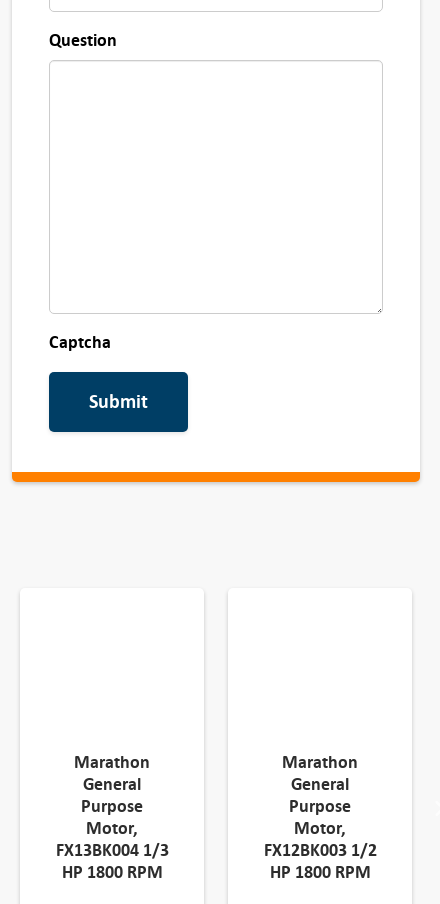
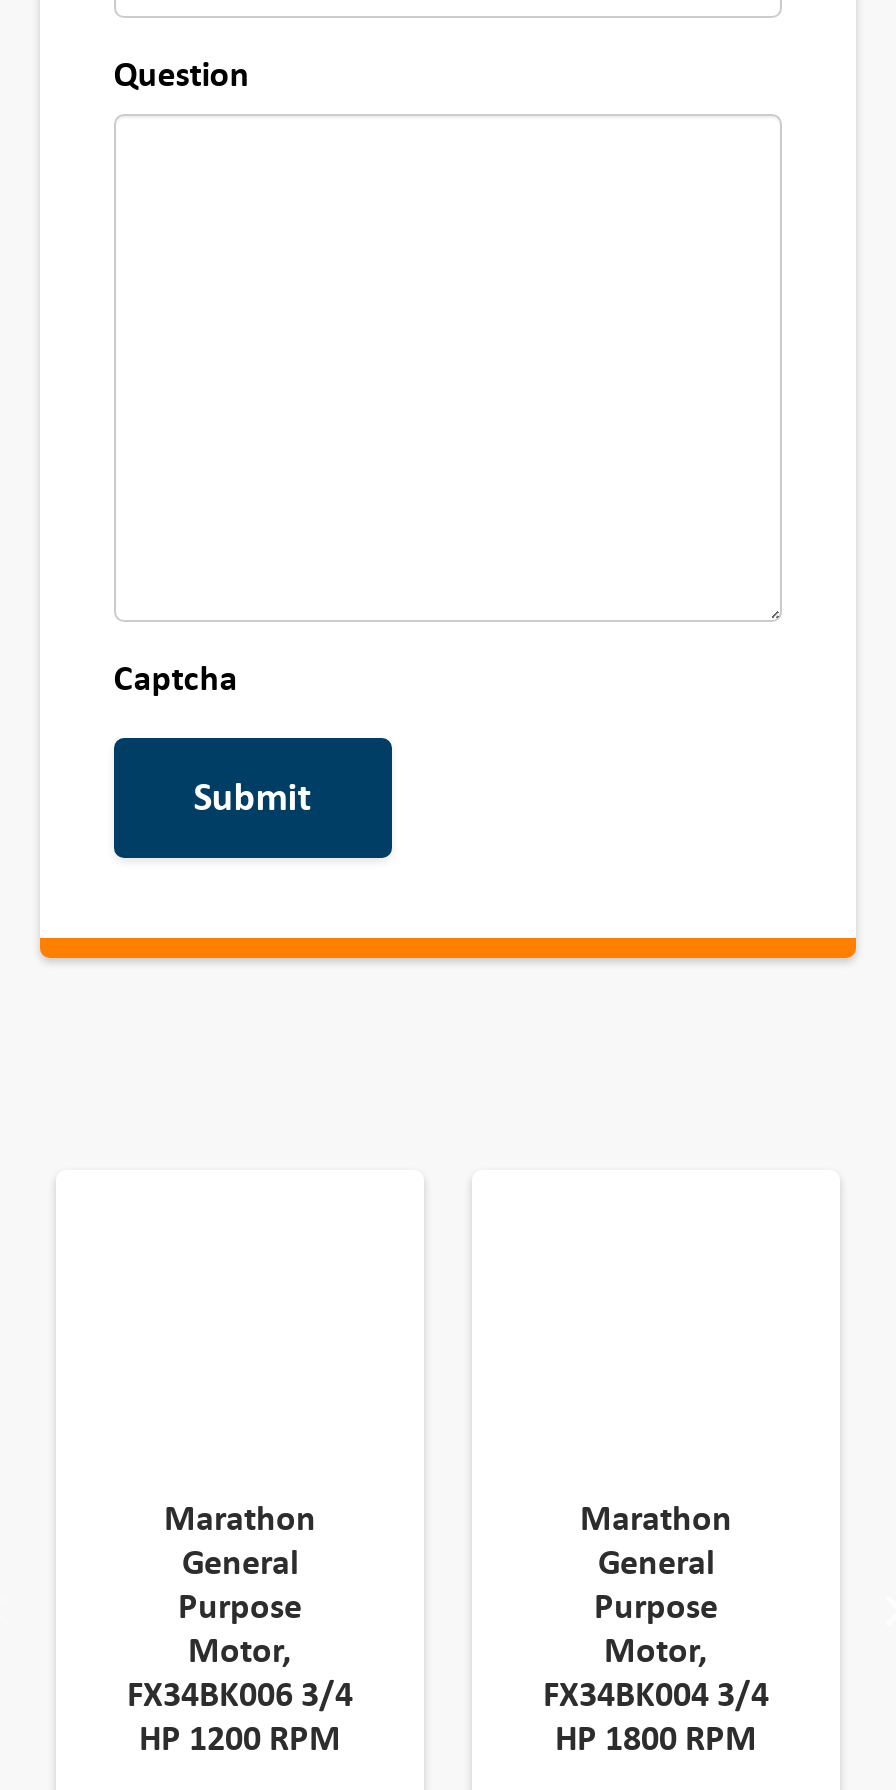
[55,839,168,884] FX13BK004 1/3 | HP 1800 RPM -> [127,1672,353,1762] FX34BK006 3/4 | HP 1200 RPM
[263,839,376,862] FX12BK003 1/2 -> [543,1672,769,1718] FX34BK004 3/4

